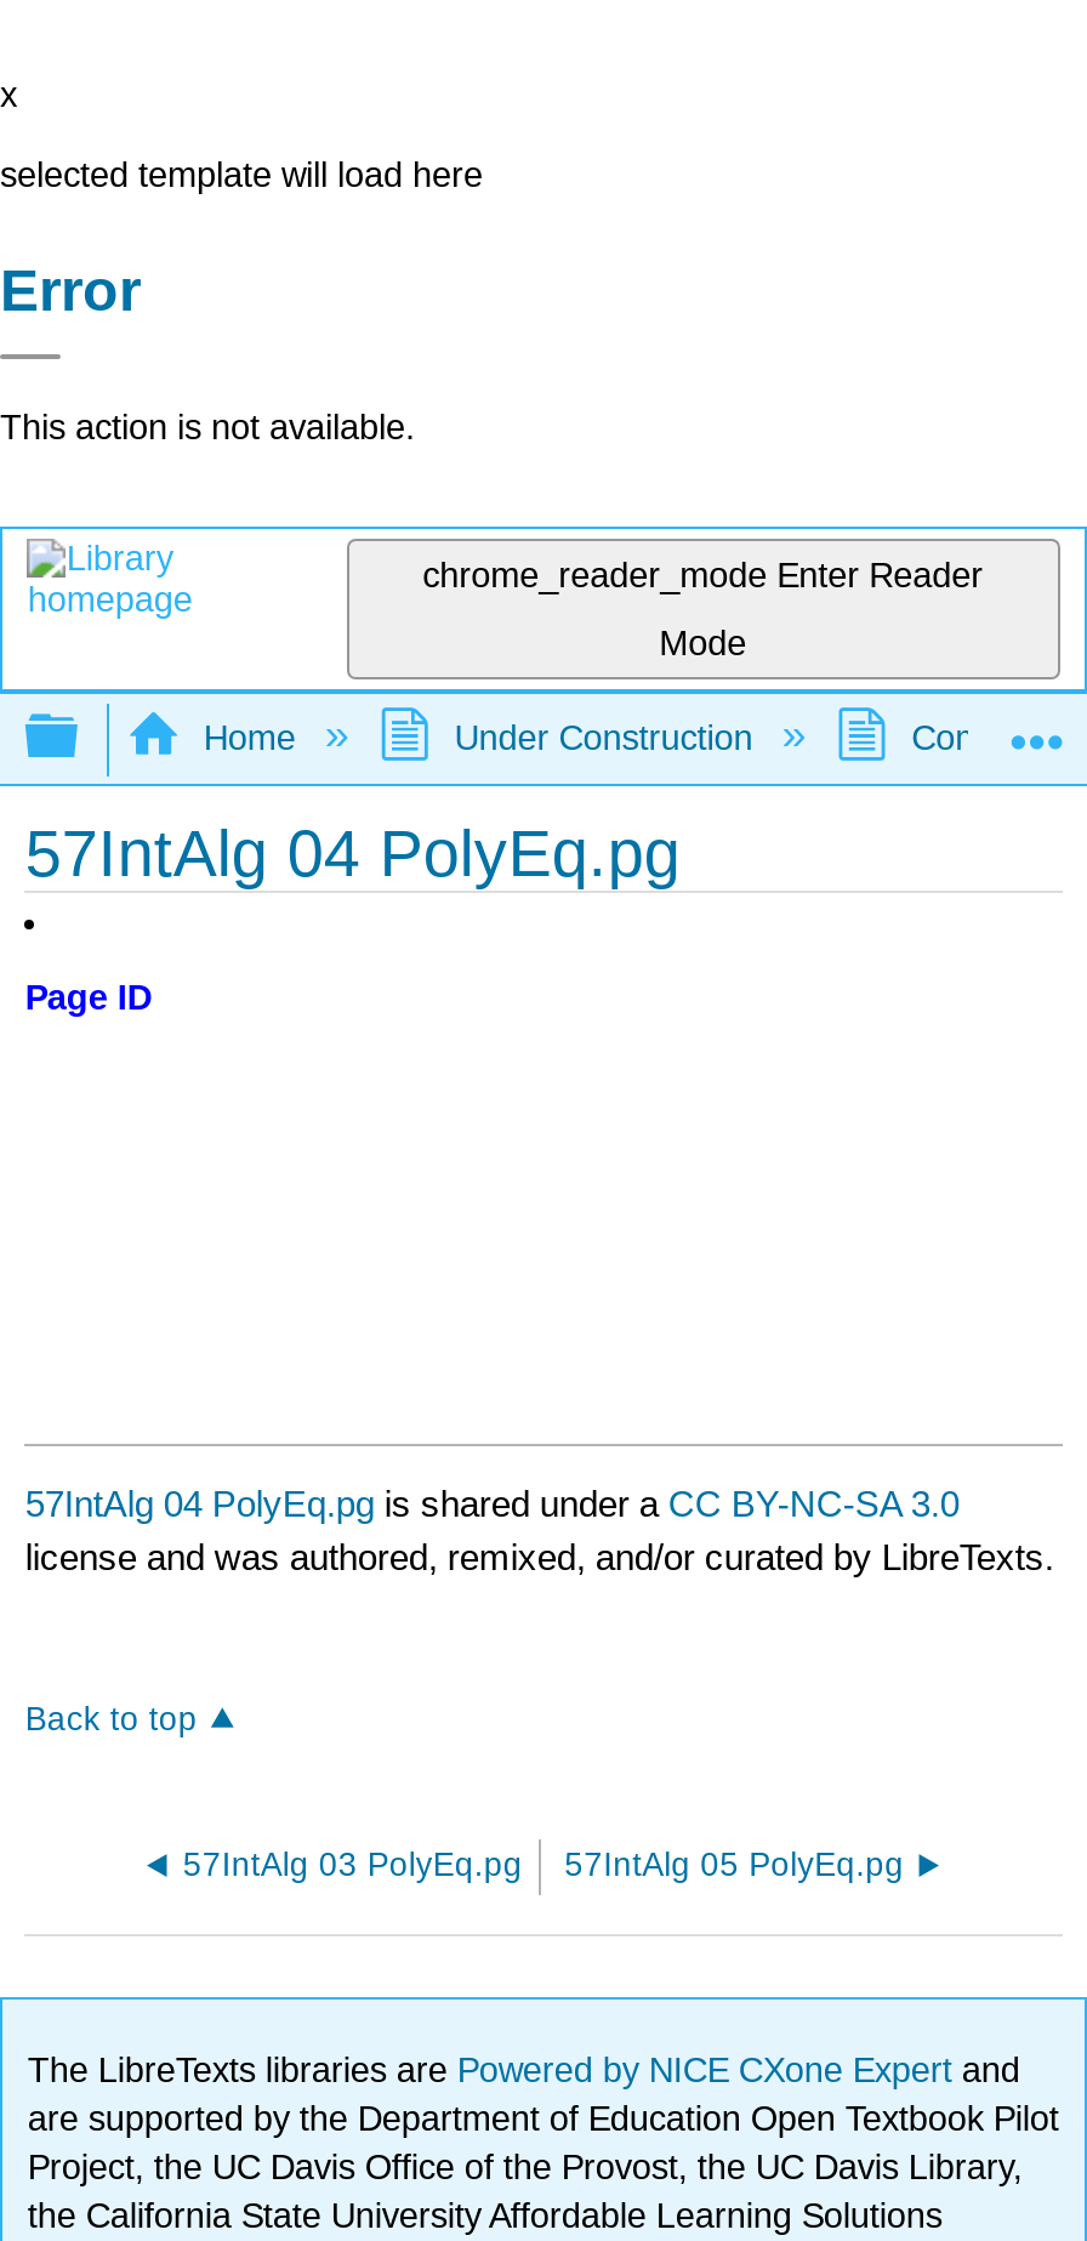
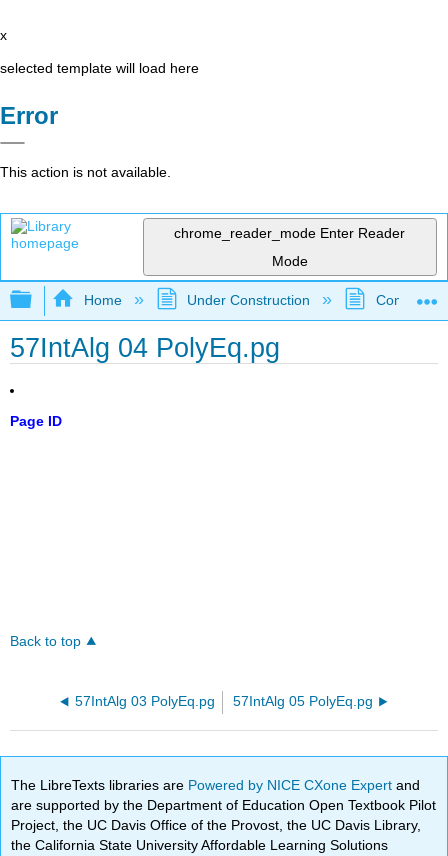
[25,1484,1054,1579] 57IntAlg 04 PolyEq.pg is shared under a CC BY-NC-SA 3.0 | license and was authored, remixed, and/or curated by LibreTexts. -> none

